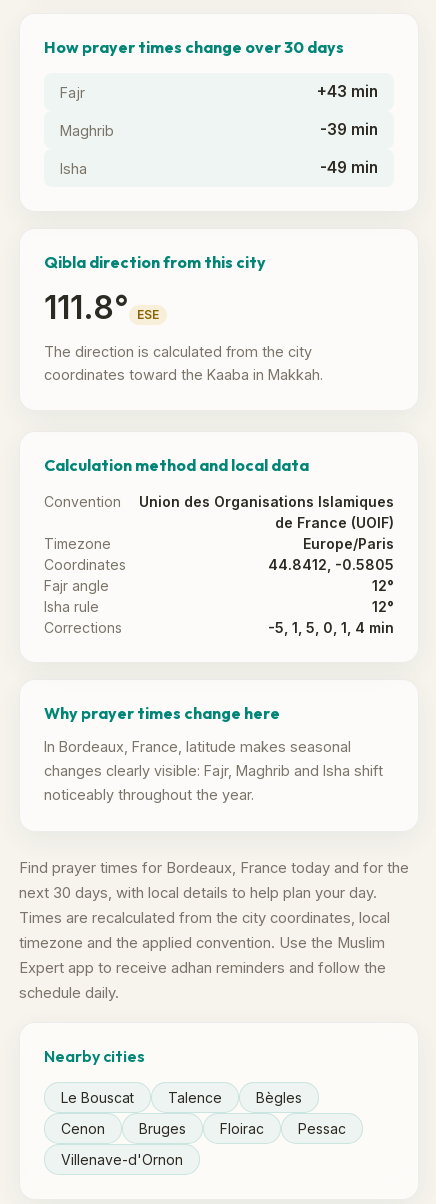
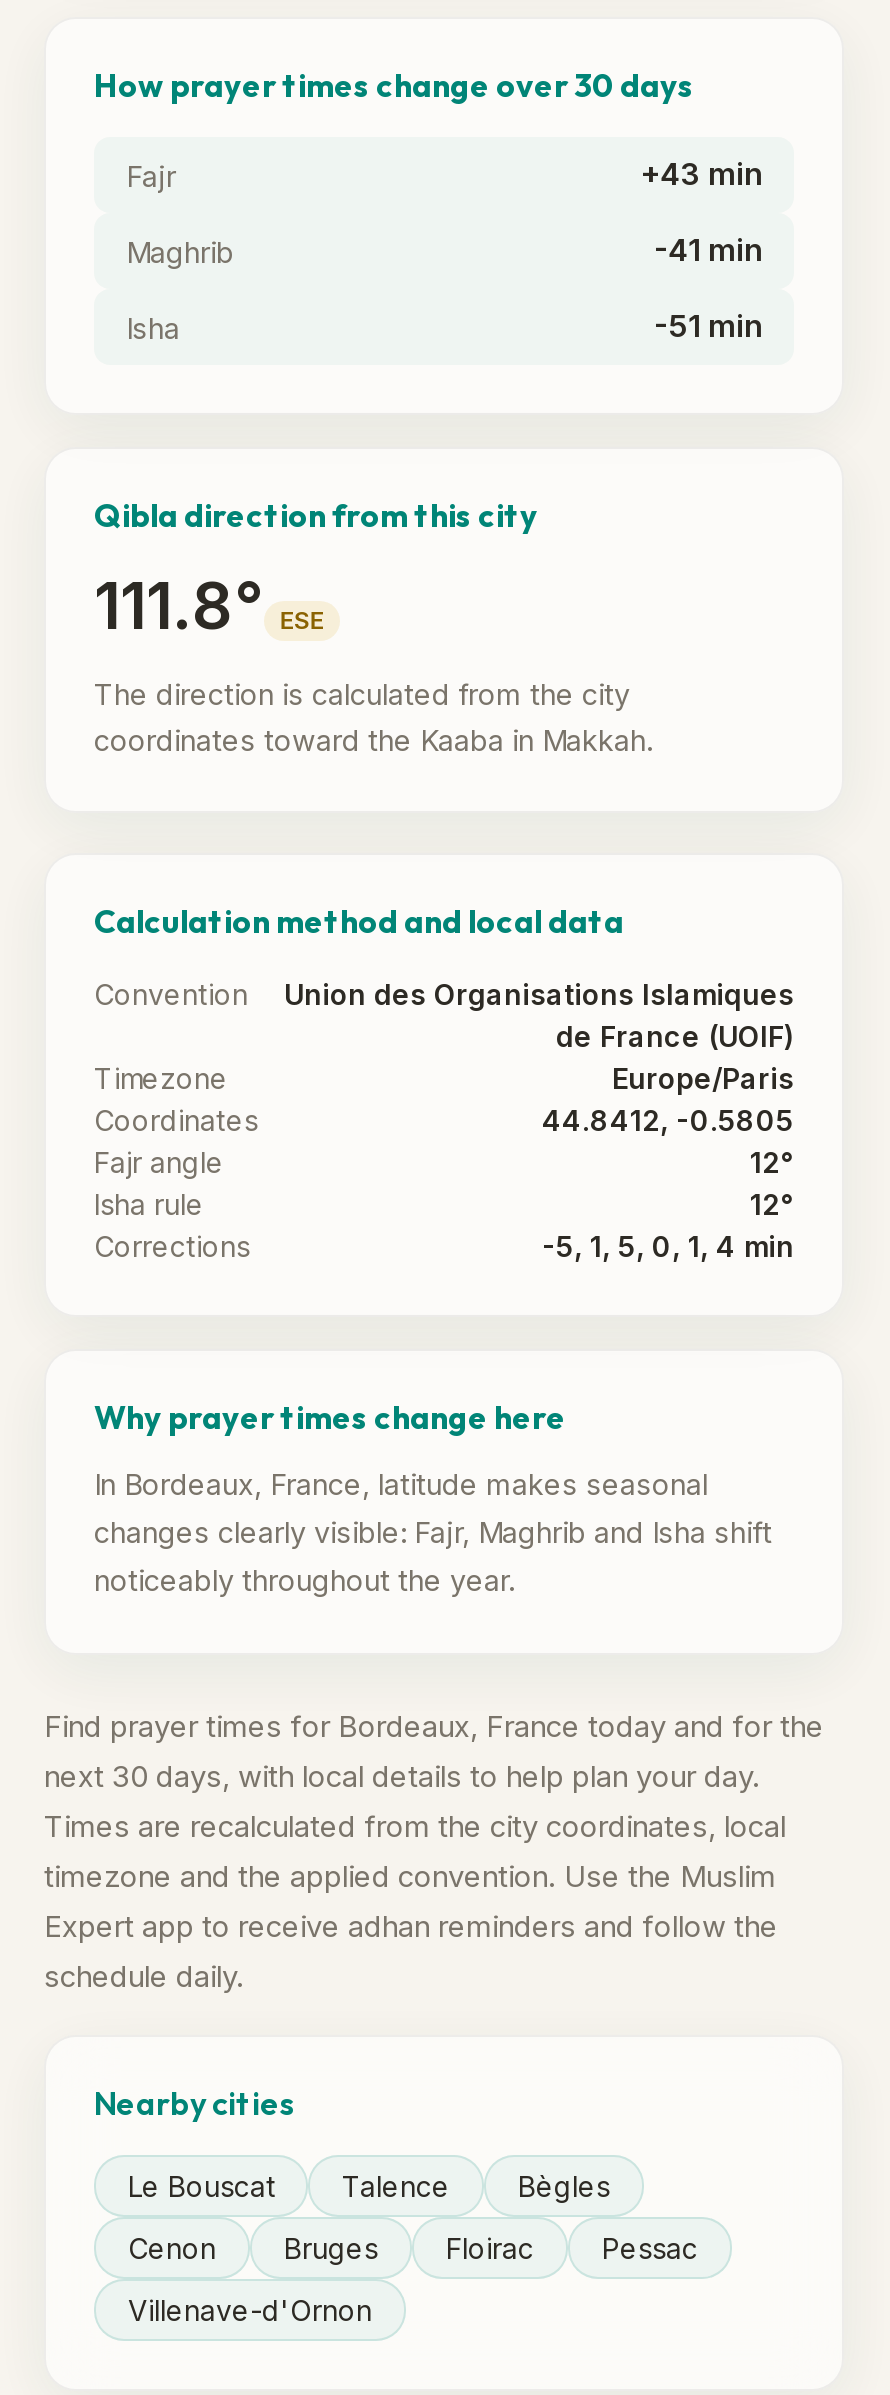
[320,120,378,139] -39 min -> [654,231,762,269] -41 min
[320,158,378,177] -49 min -> [654,307,762,345] -51 min

